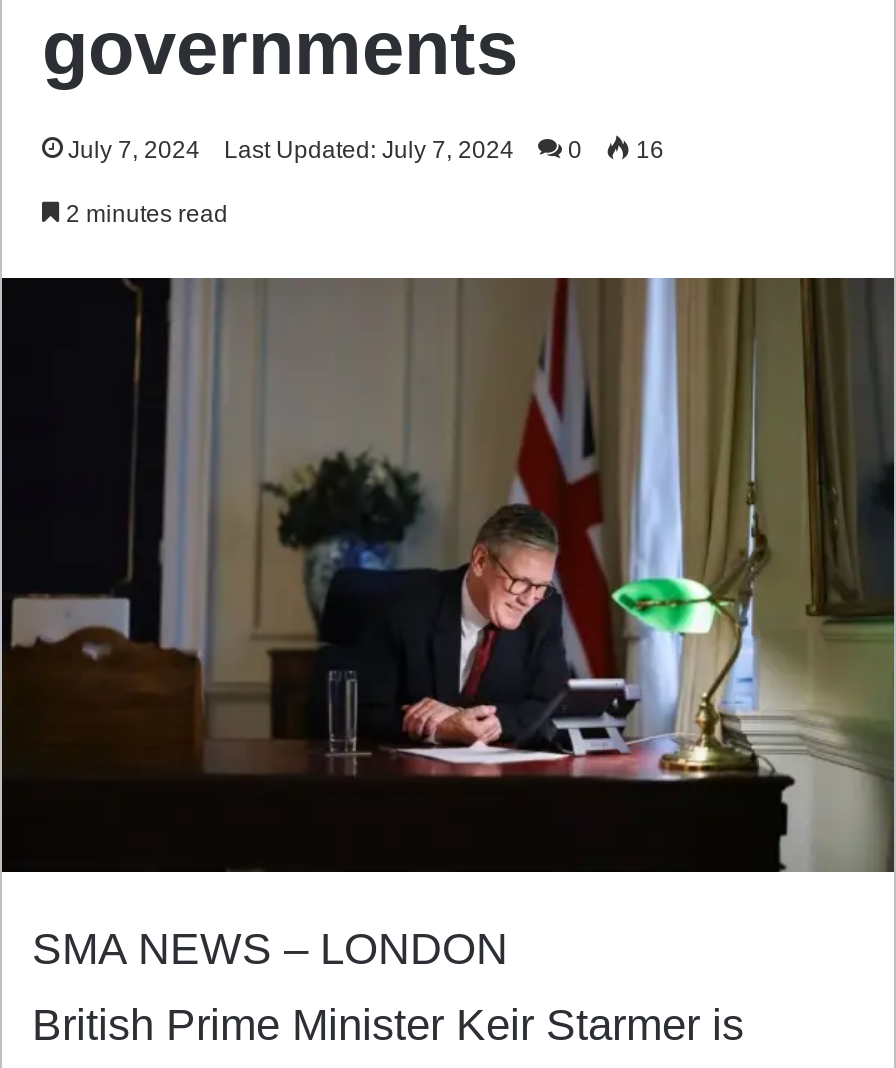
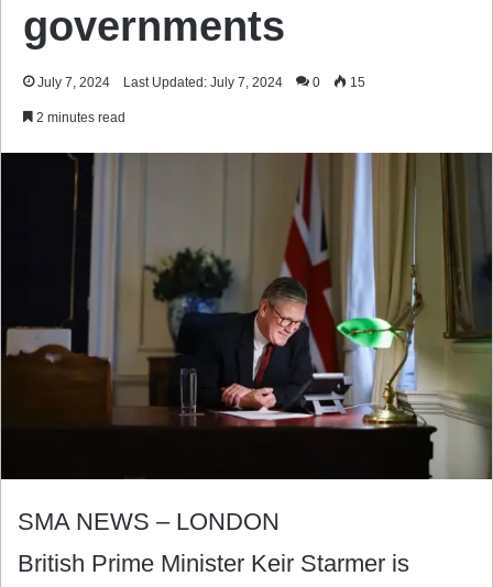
[68,136,664,164] July 7, 2024 Last Updated: July 7, 2024 0 16 -> [37,75,365,90] July 7, 2024 Last Updated: July 7, 2024 0 15

